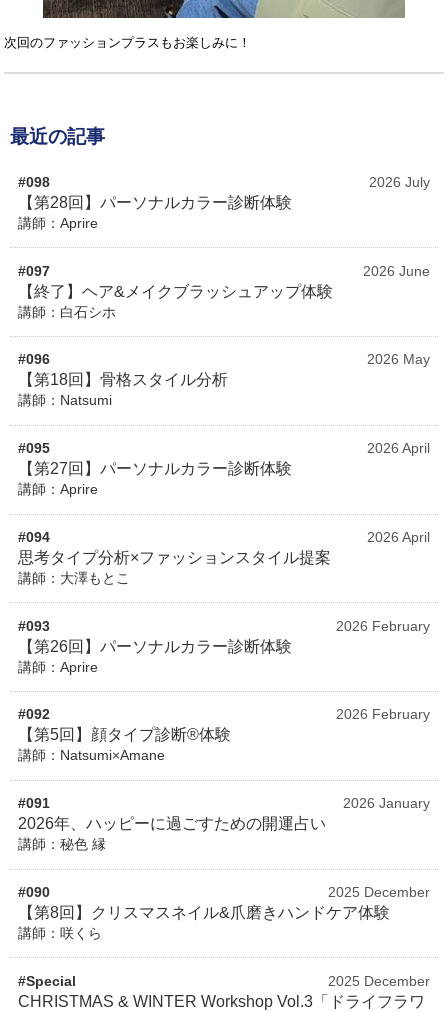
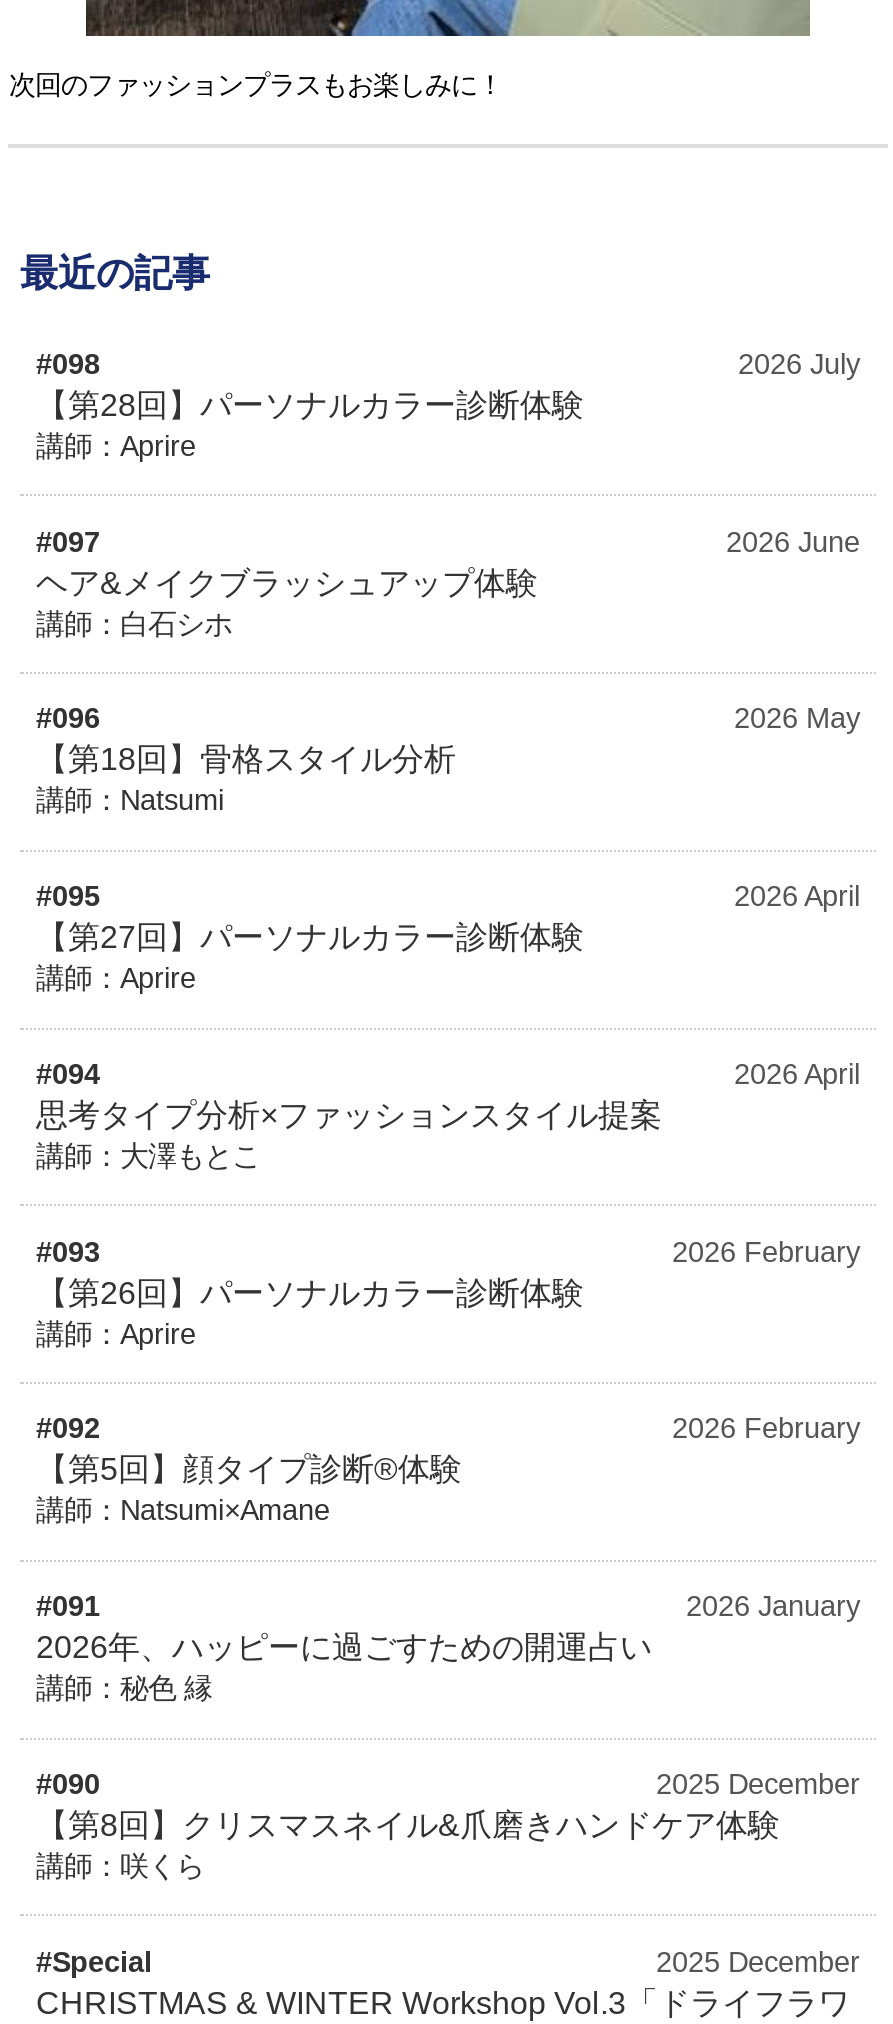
[18,283,333,300] 【終了】ヘア&メイクブラッシュアップ体験 -> [36,565,538,599] ヘア&メイクブラッシュアップ体験

